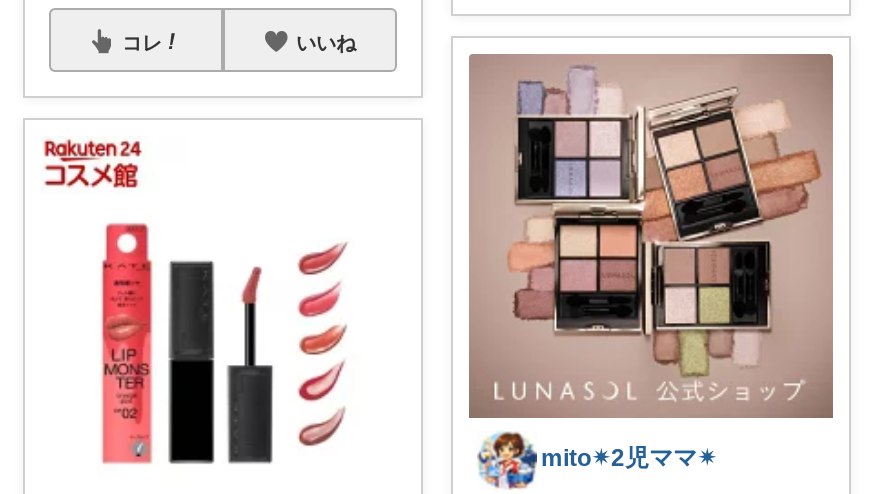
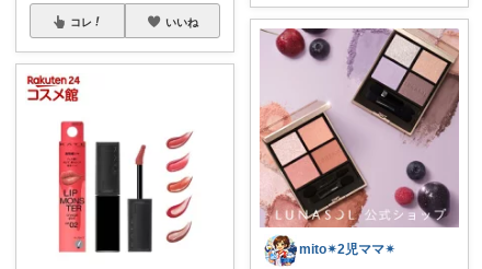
[469,54,833,418] [image] -> [260,28,459,227] [image]

